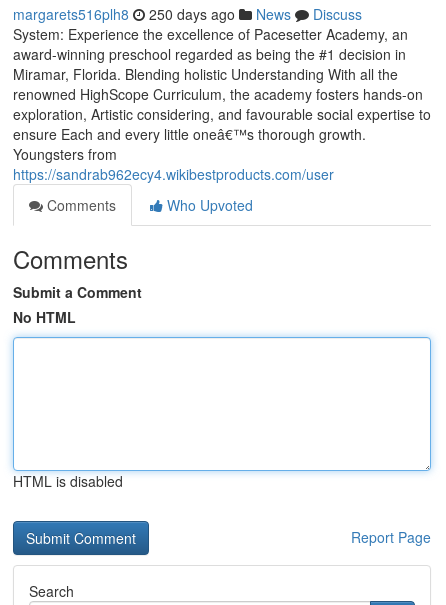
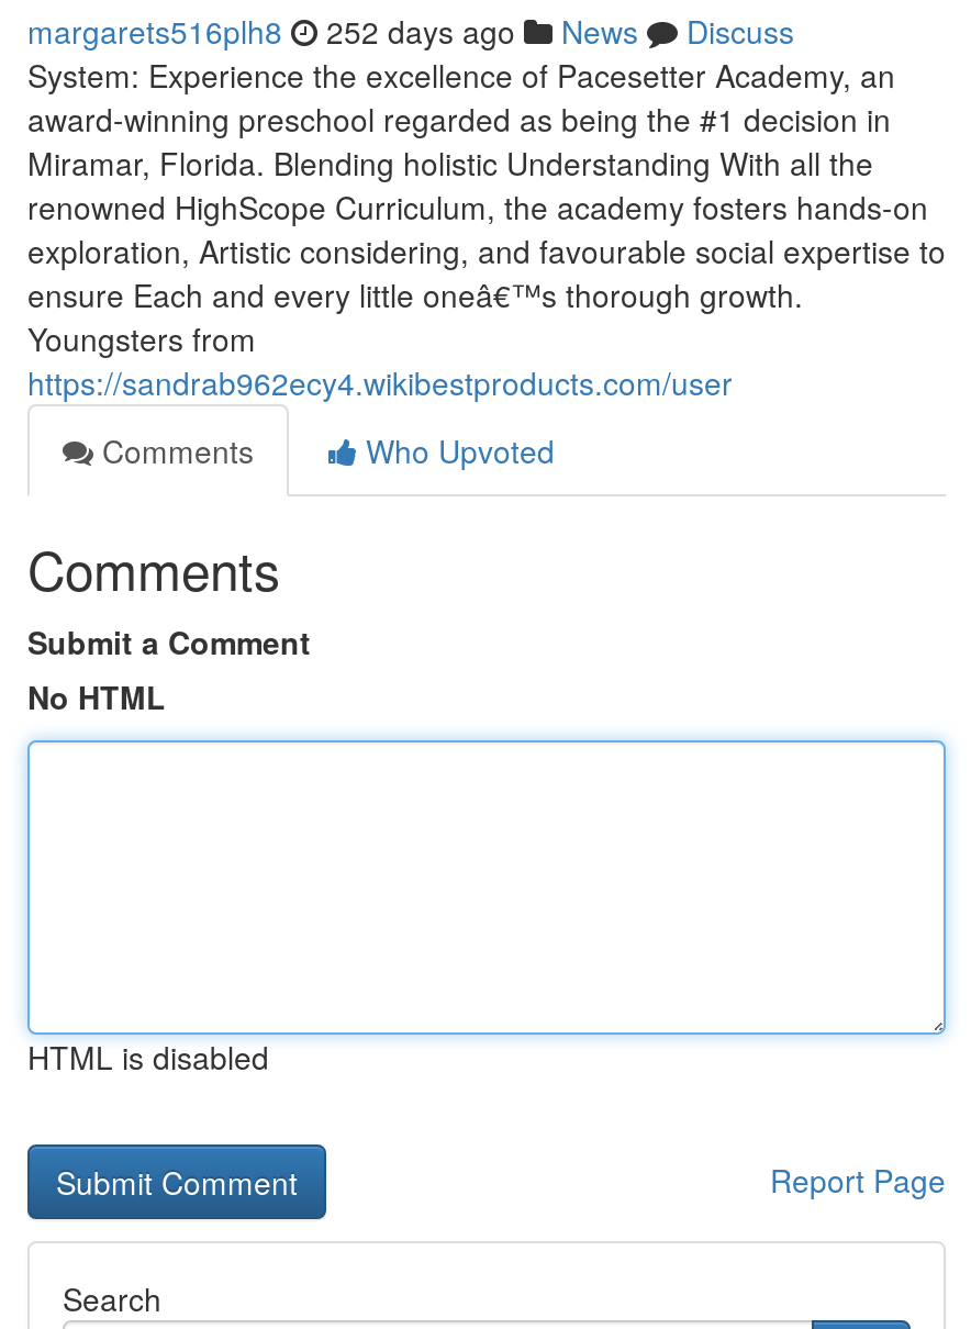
[13,4,362,24] margarets516plh8 250 days ago News Discuss -> [27,9,794,53] margarets516plh8 252 days ago News Discuss

